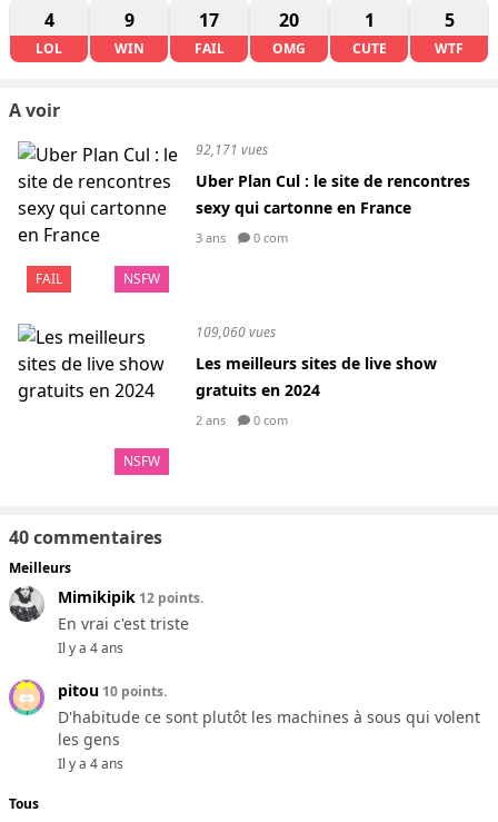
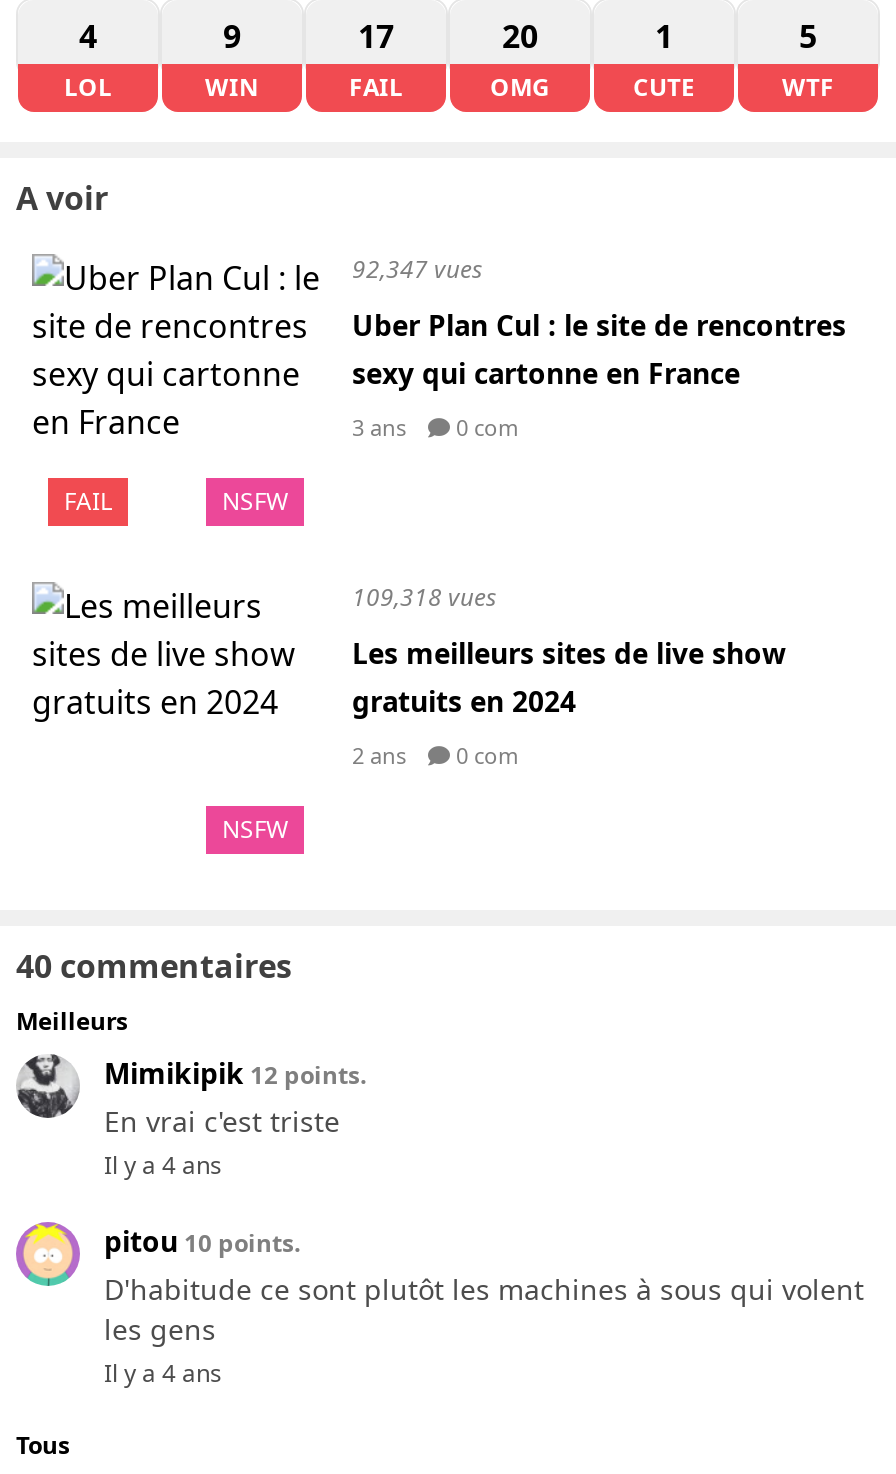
[196,140,268,159] 92,171 vues -> [352,252,482,286] 92,347 vues
[196,323,276,341] 109,060 vues -> [352,580,496,614] 109,318 vues

